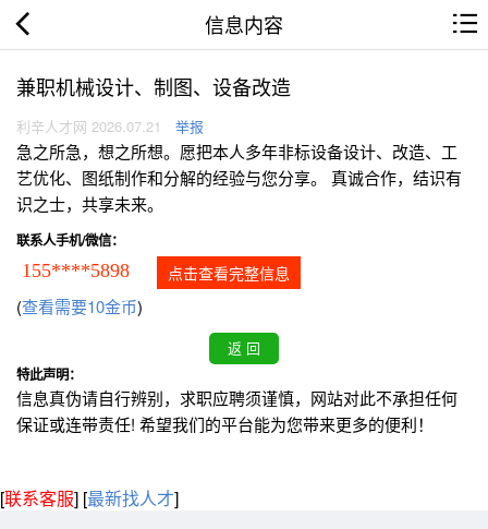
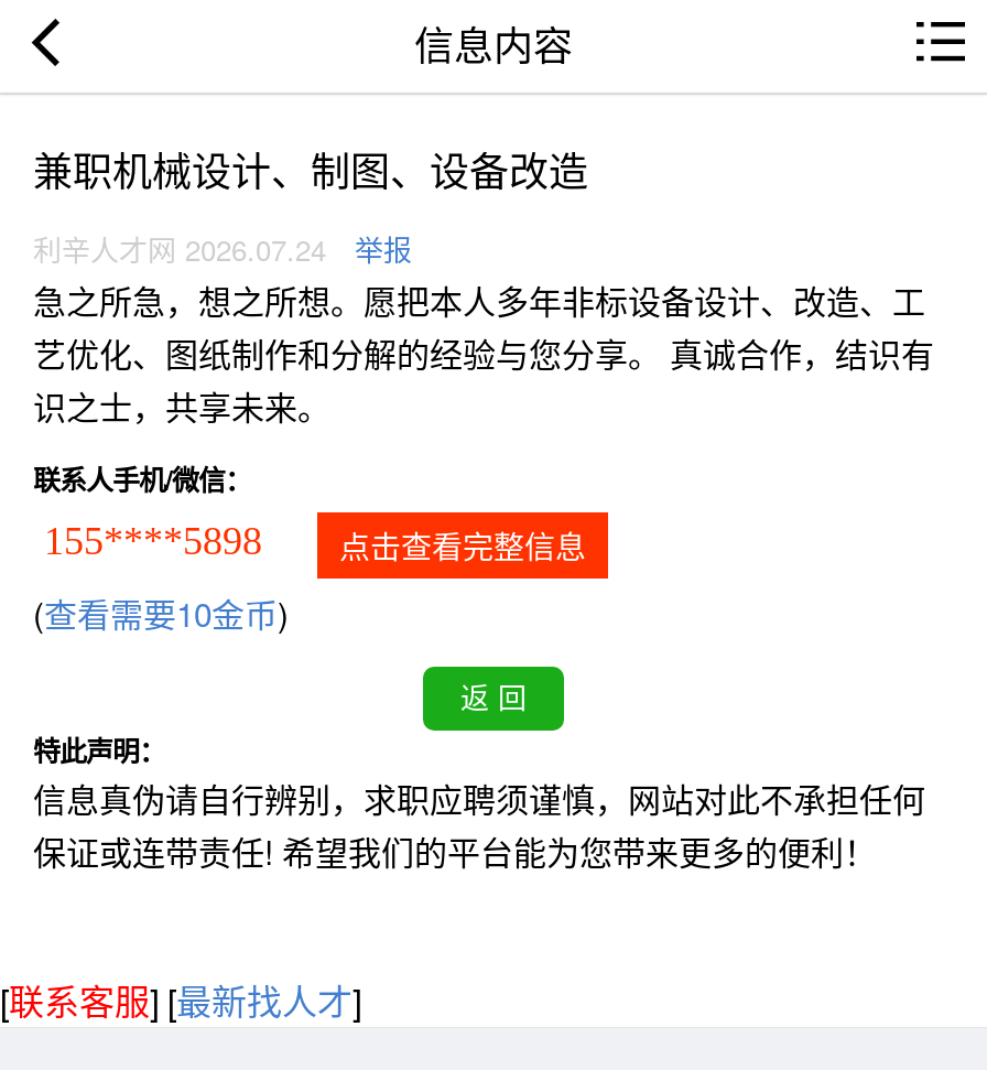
[16,116,204,137] 利辛人才网 2026.07.21 举报 -> [33,229,412,270] 利辛人才网 2026.07.24 举报

